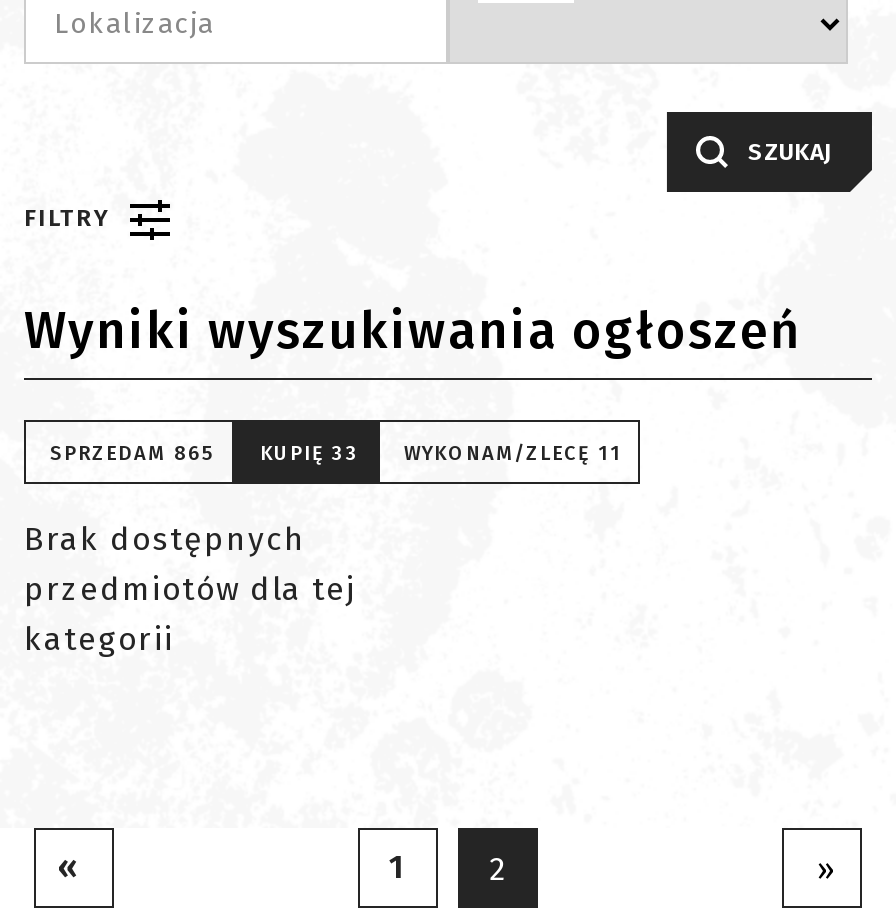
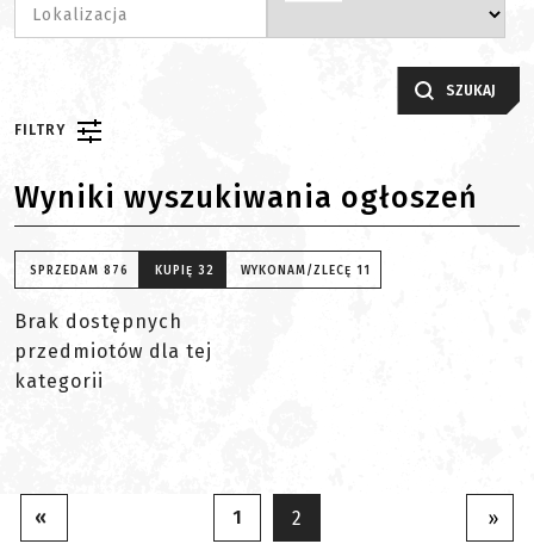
[50,442,216,466] SPRZEDAM 865 -> [30,264,129,278] SPRZEDAM 876
[260,442,360,466] KUPIĘ 33 -> [155,264,215,278] KUPIĘ 32

